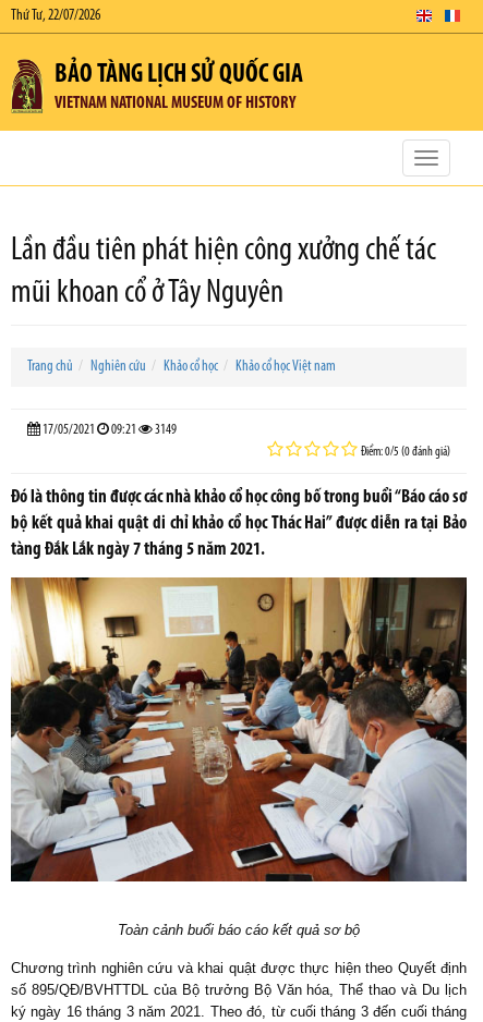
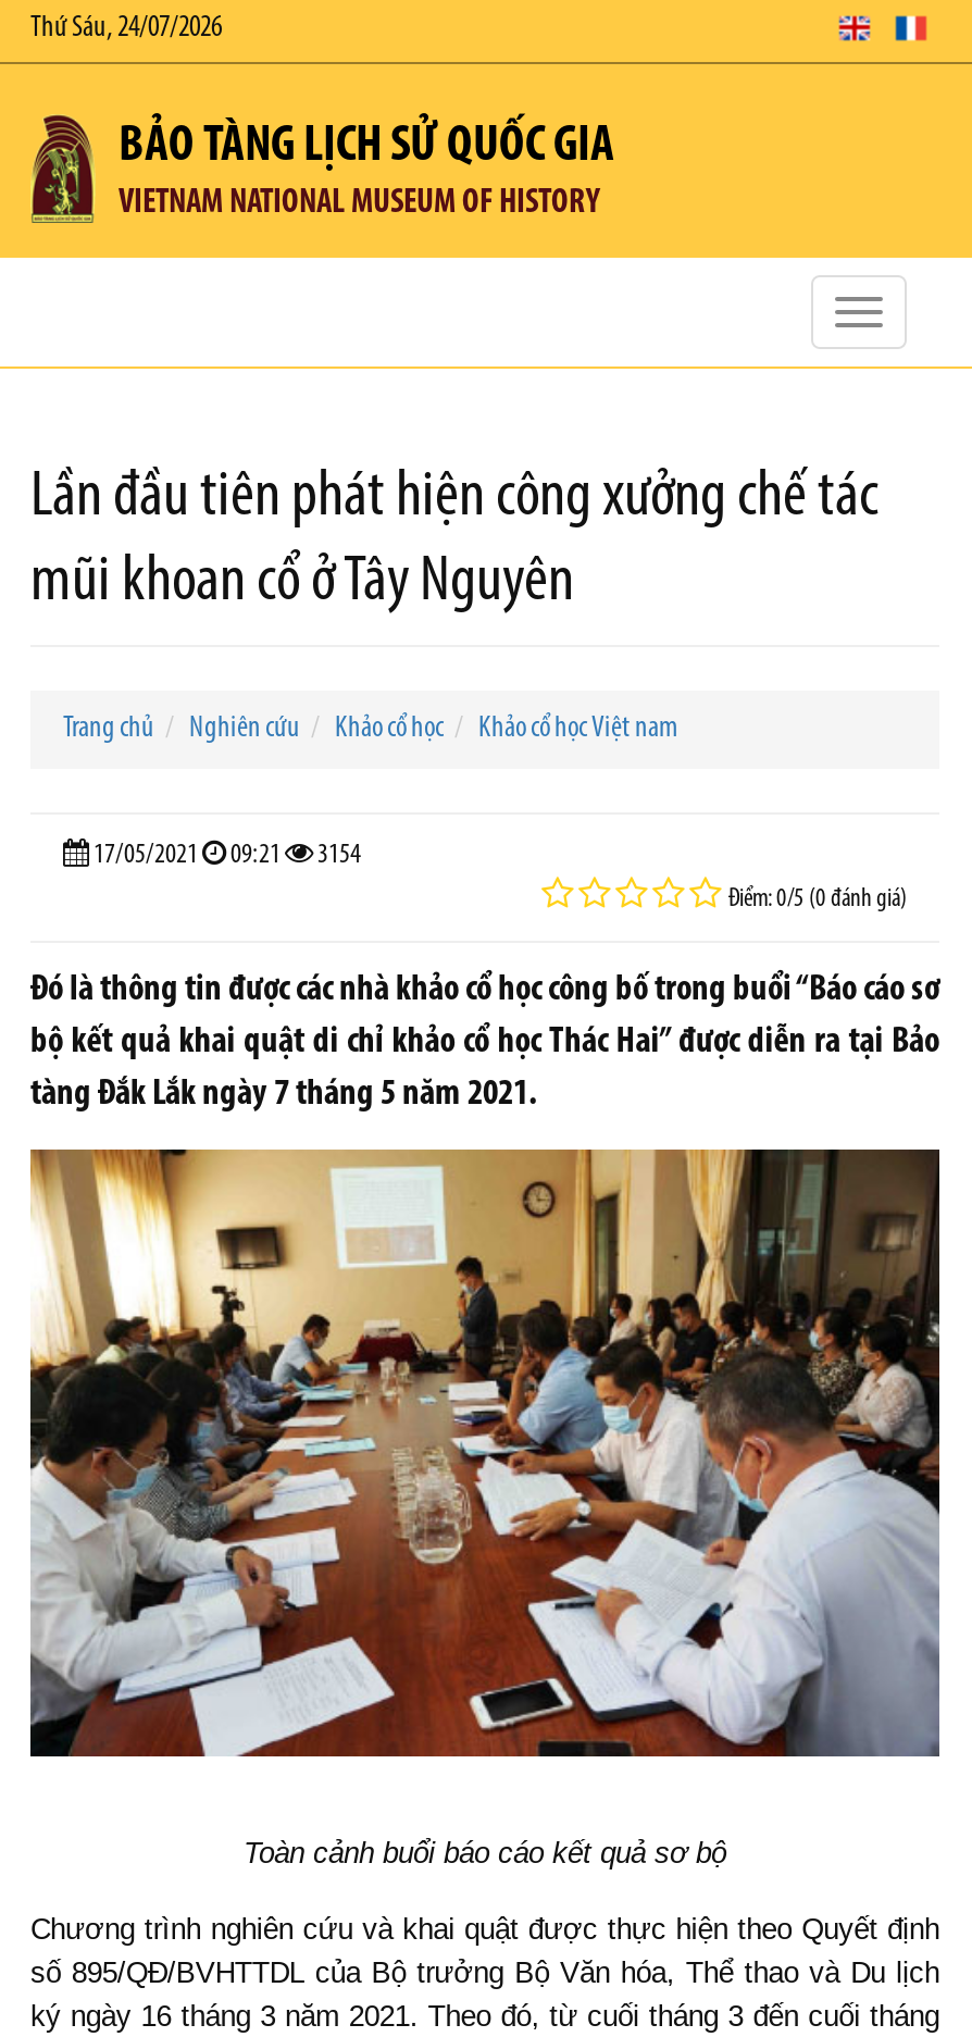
[11,8,100,24] Thứ Tư, 22/07/2026 -> [30,12,222,45] Thứ Sáu, 24/07/2026
[40,423,177,437] 17/05/2021 09:21 3149 -> [89,841,361,869] 17/05/2021 09:21 3154

